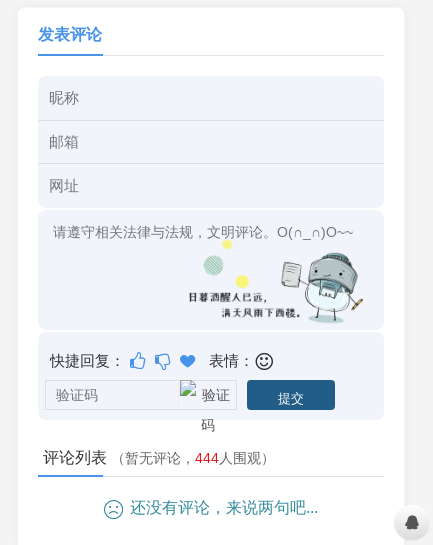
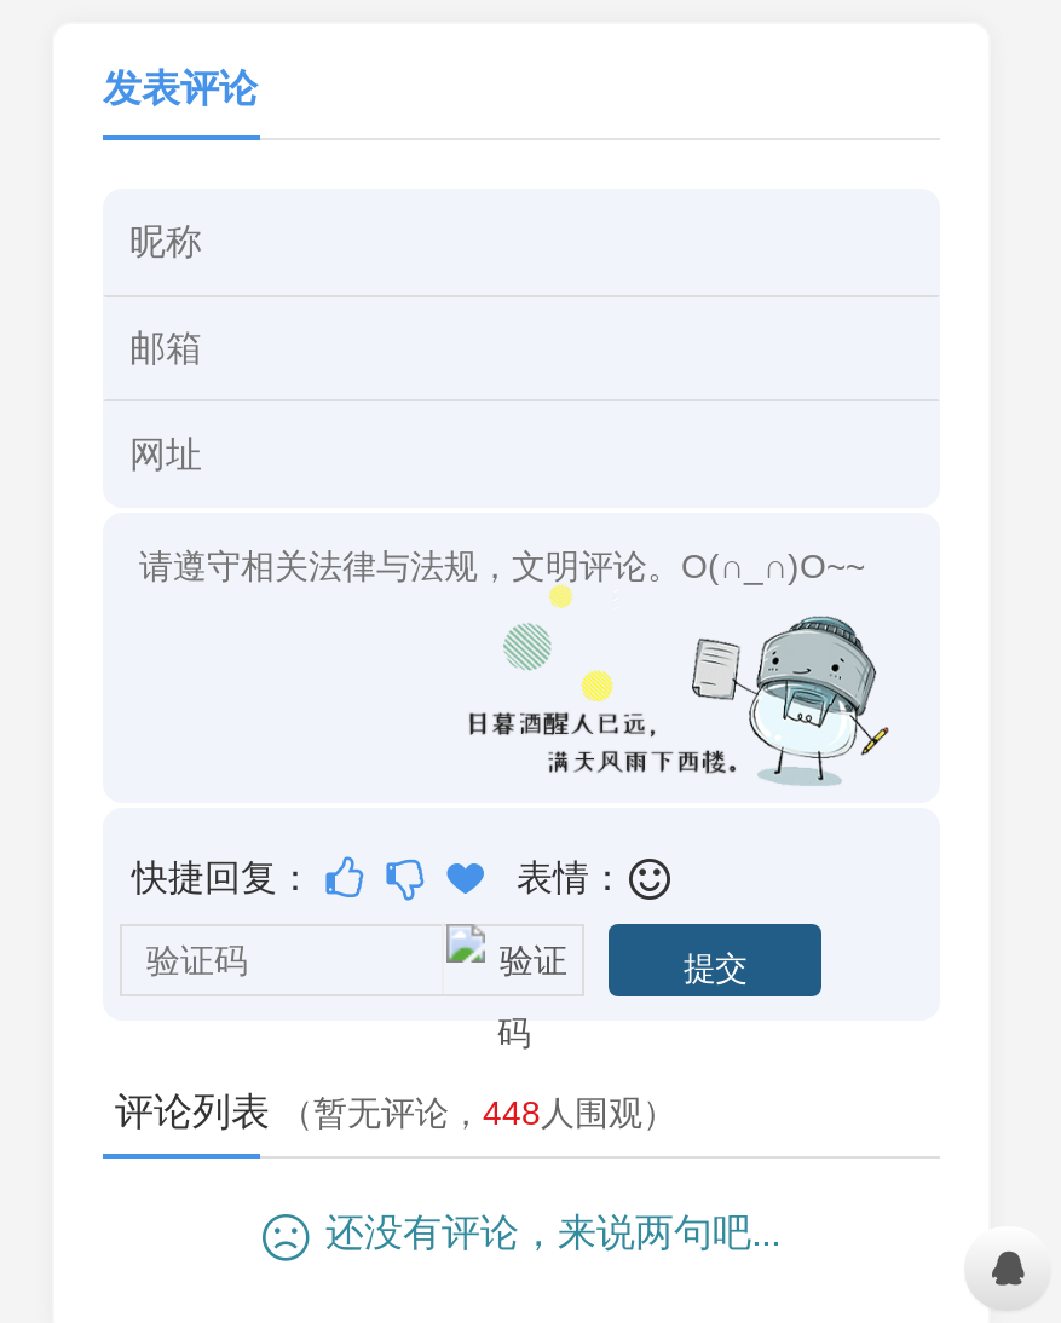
[43,449,275,466] 评论列表（暂无评论，444人围观） -> [115,1091,676,1132] 评论列表（暂无评论，448人围观）

